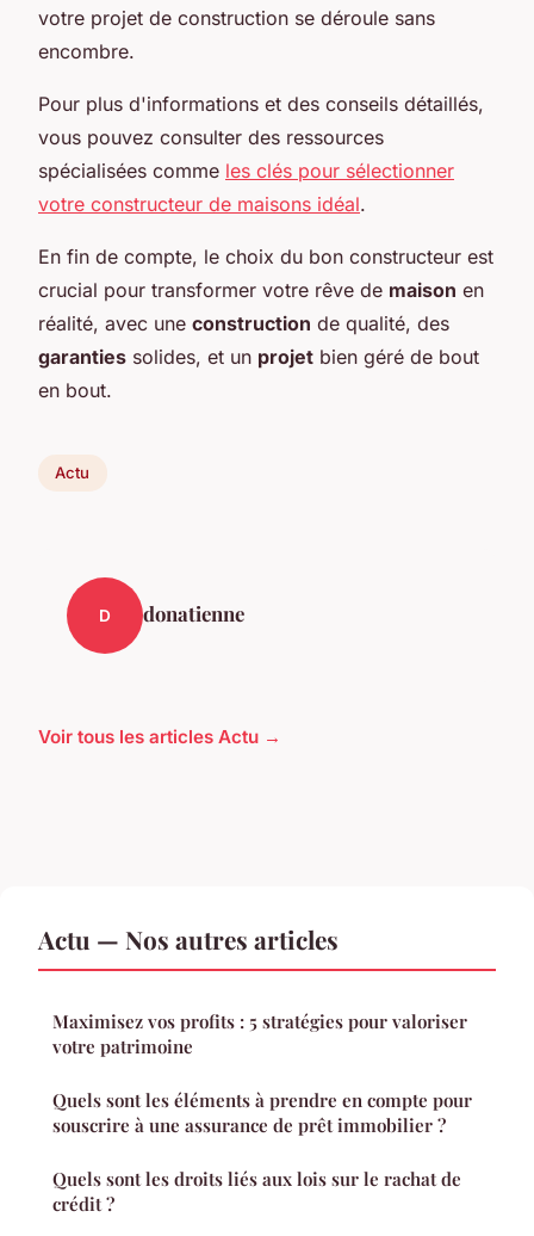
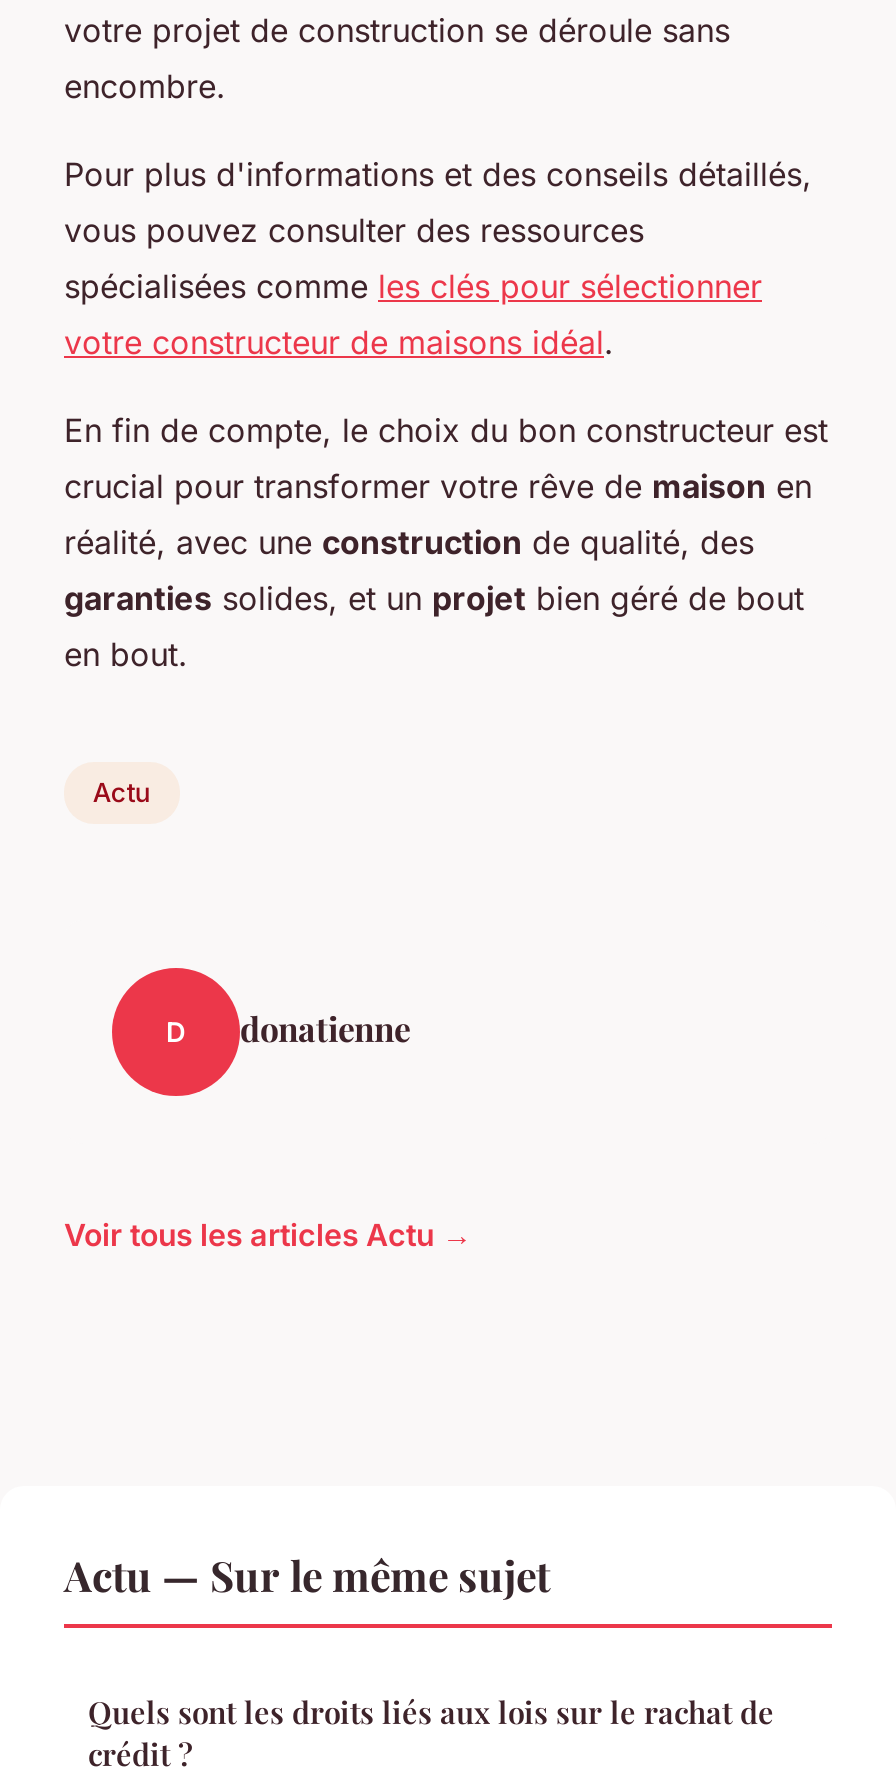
[38,923,472,1137] Actu — Nos autres articles | Maximisez vos profits : 5 stratégies pour valoriser | votre patrimoine | Quels sont les éléments à prendre en compte pour | souscrire à une assurance de prêt immobilier ? -> [64,1547,550,1603] Actu — Sur le même sujet

